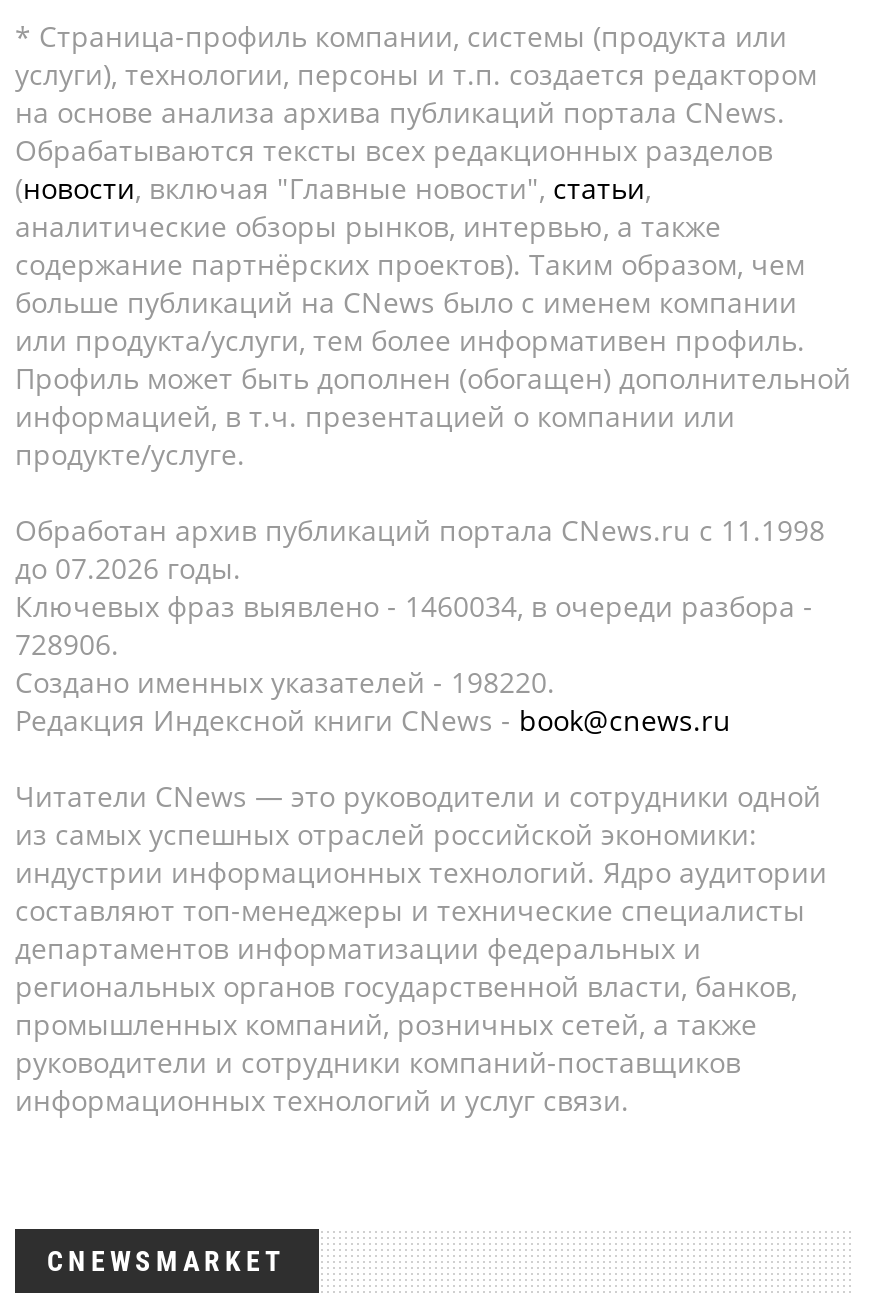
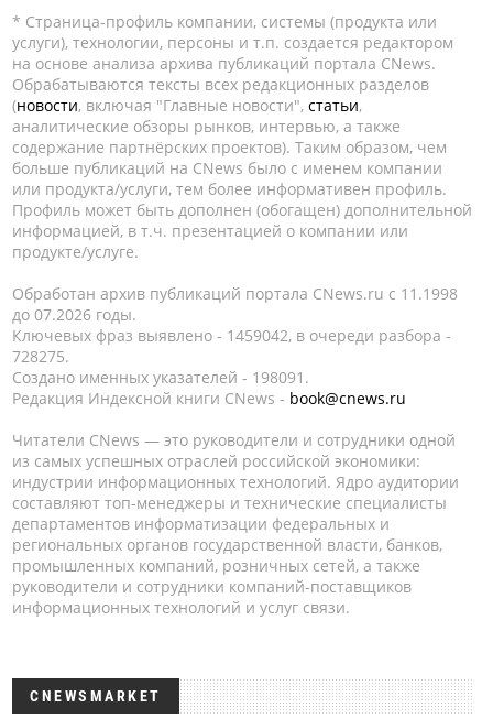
[15,587,813,625] Ключевых фраз выявлено - 1460034, в очереди разбора - -> [12,325,451,346] Ключевых фраз выявлено - 1459042, в очереди разбора -
[15,625,119,663] 728906. -> [12,346,69,367] 728275.
[15,663,555,701] Создано именных указателей - 198220. -> [12,367,309,388] Создано именных указателей - 198091.

